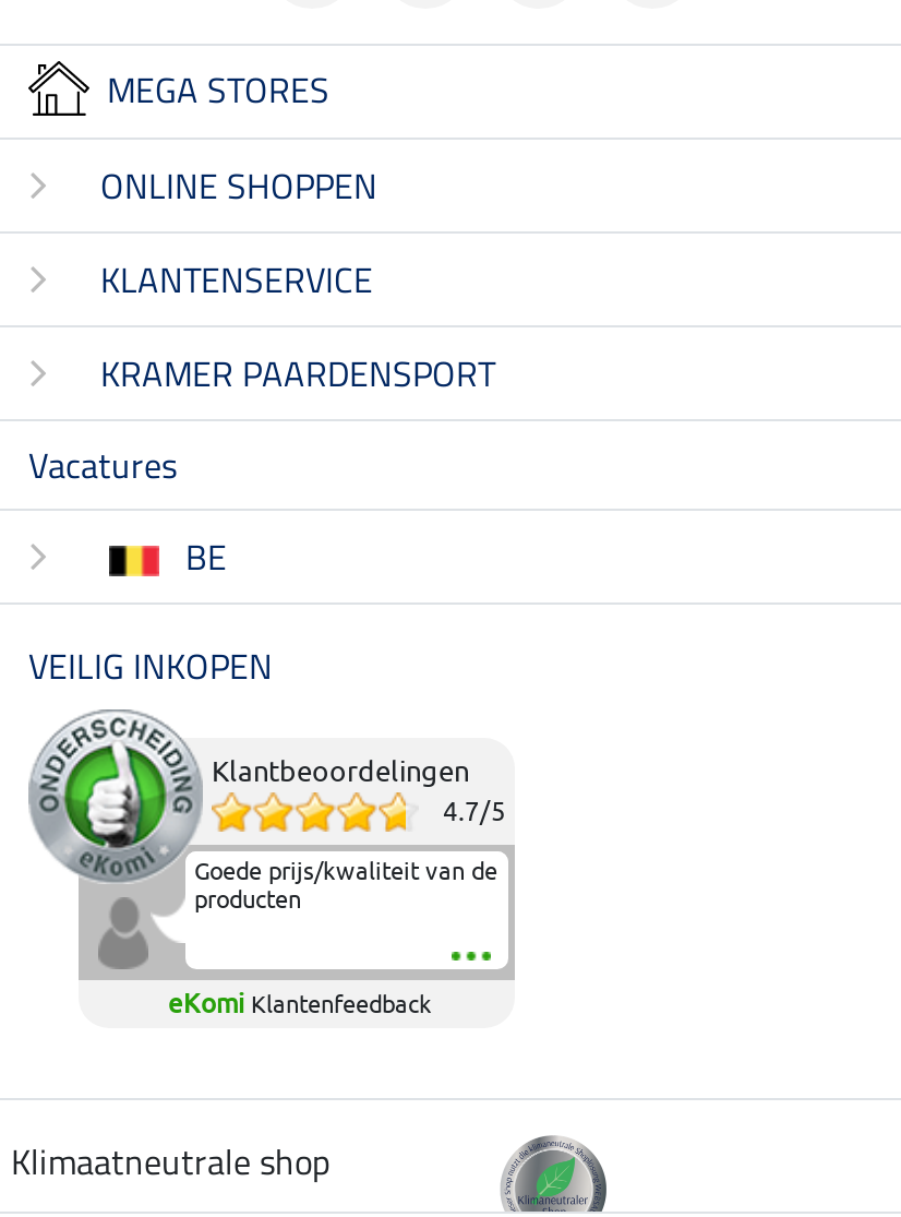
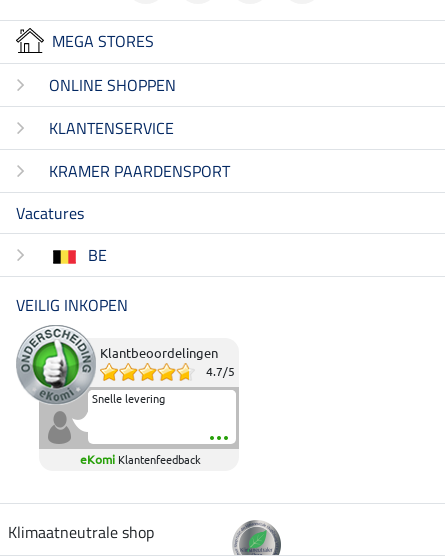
[194,858,497,913] Goede prijs/kwaliteit van de | producten -> [92,393,165,405] Snelle levering

